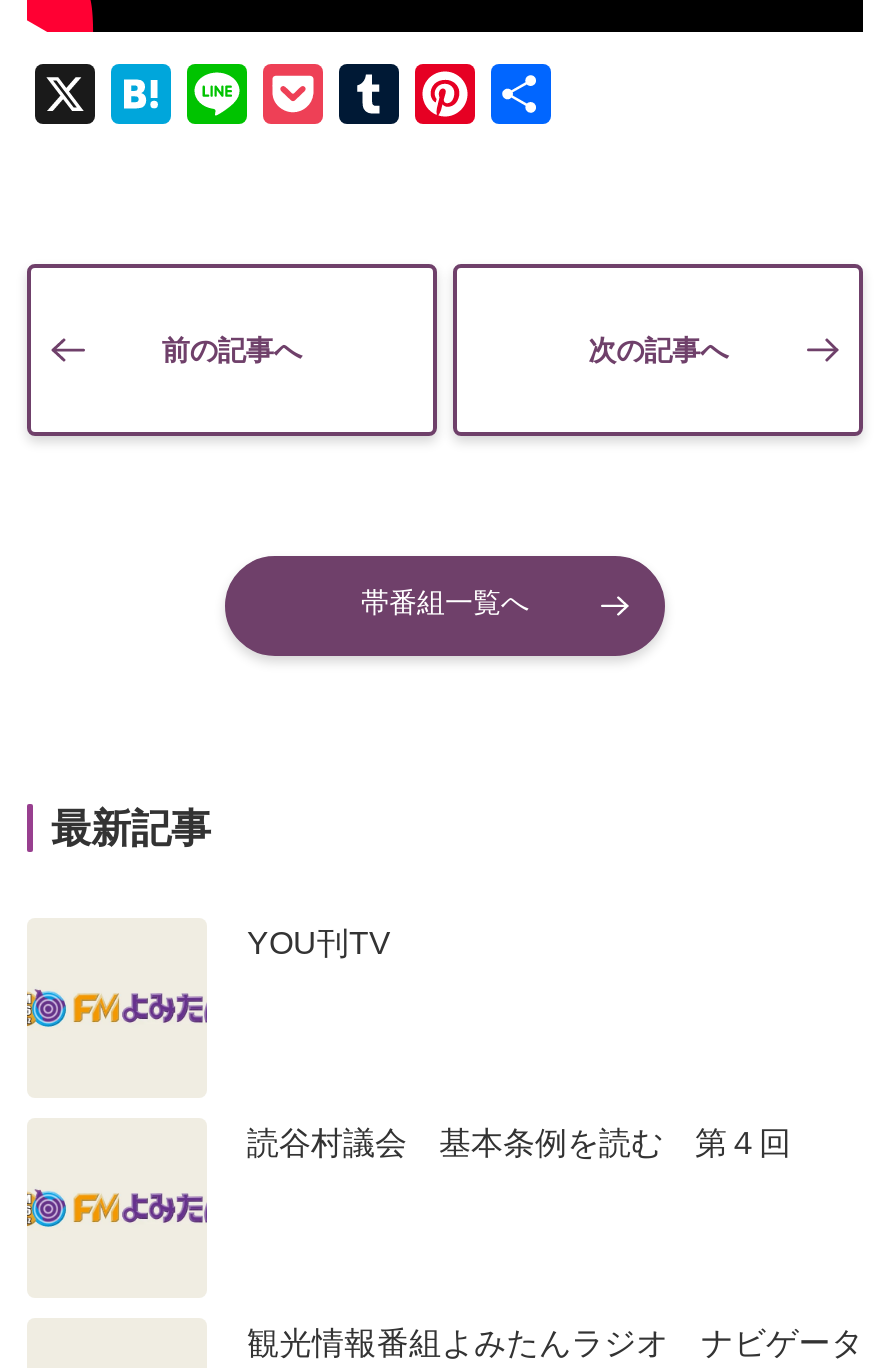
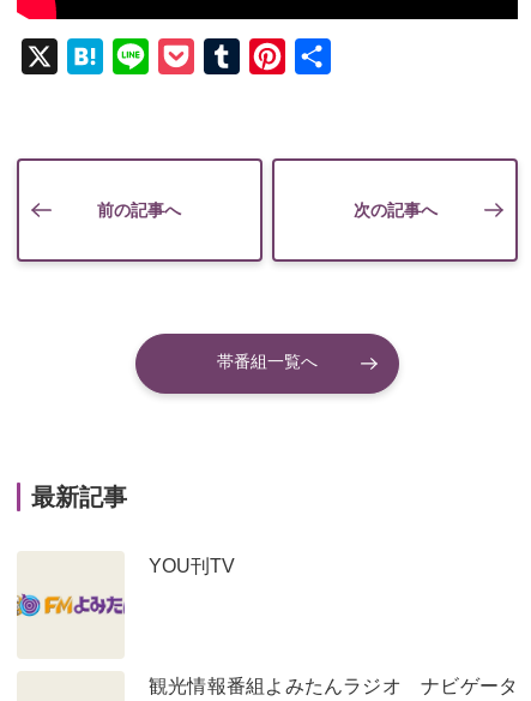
[247,1126,791,1160] 読谷村議会 基本条例を読む 第４回 -> none

